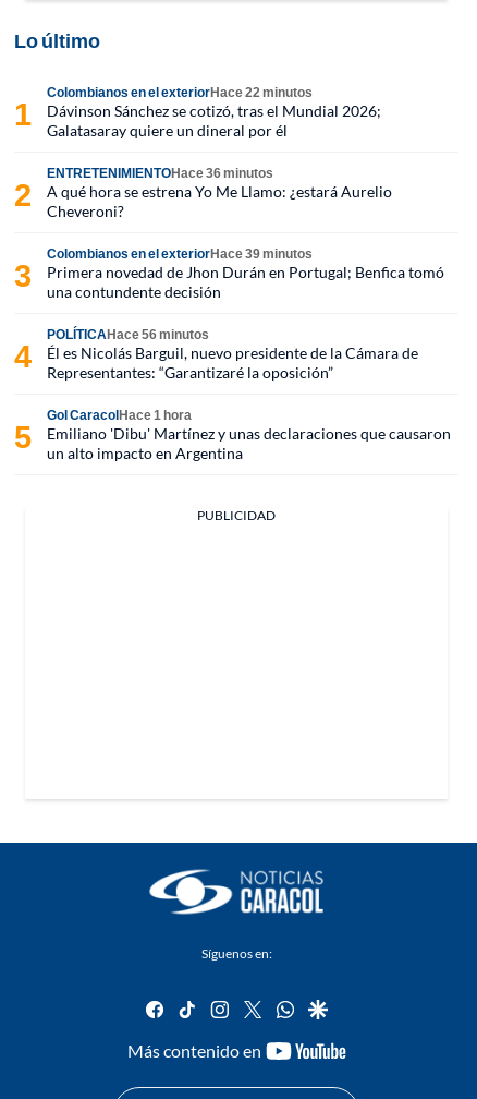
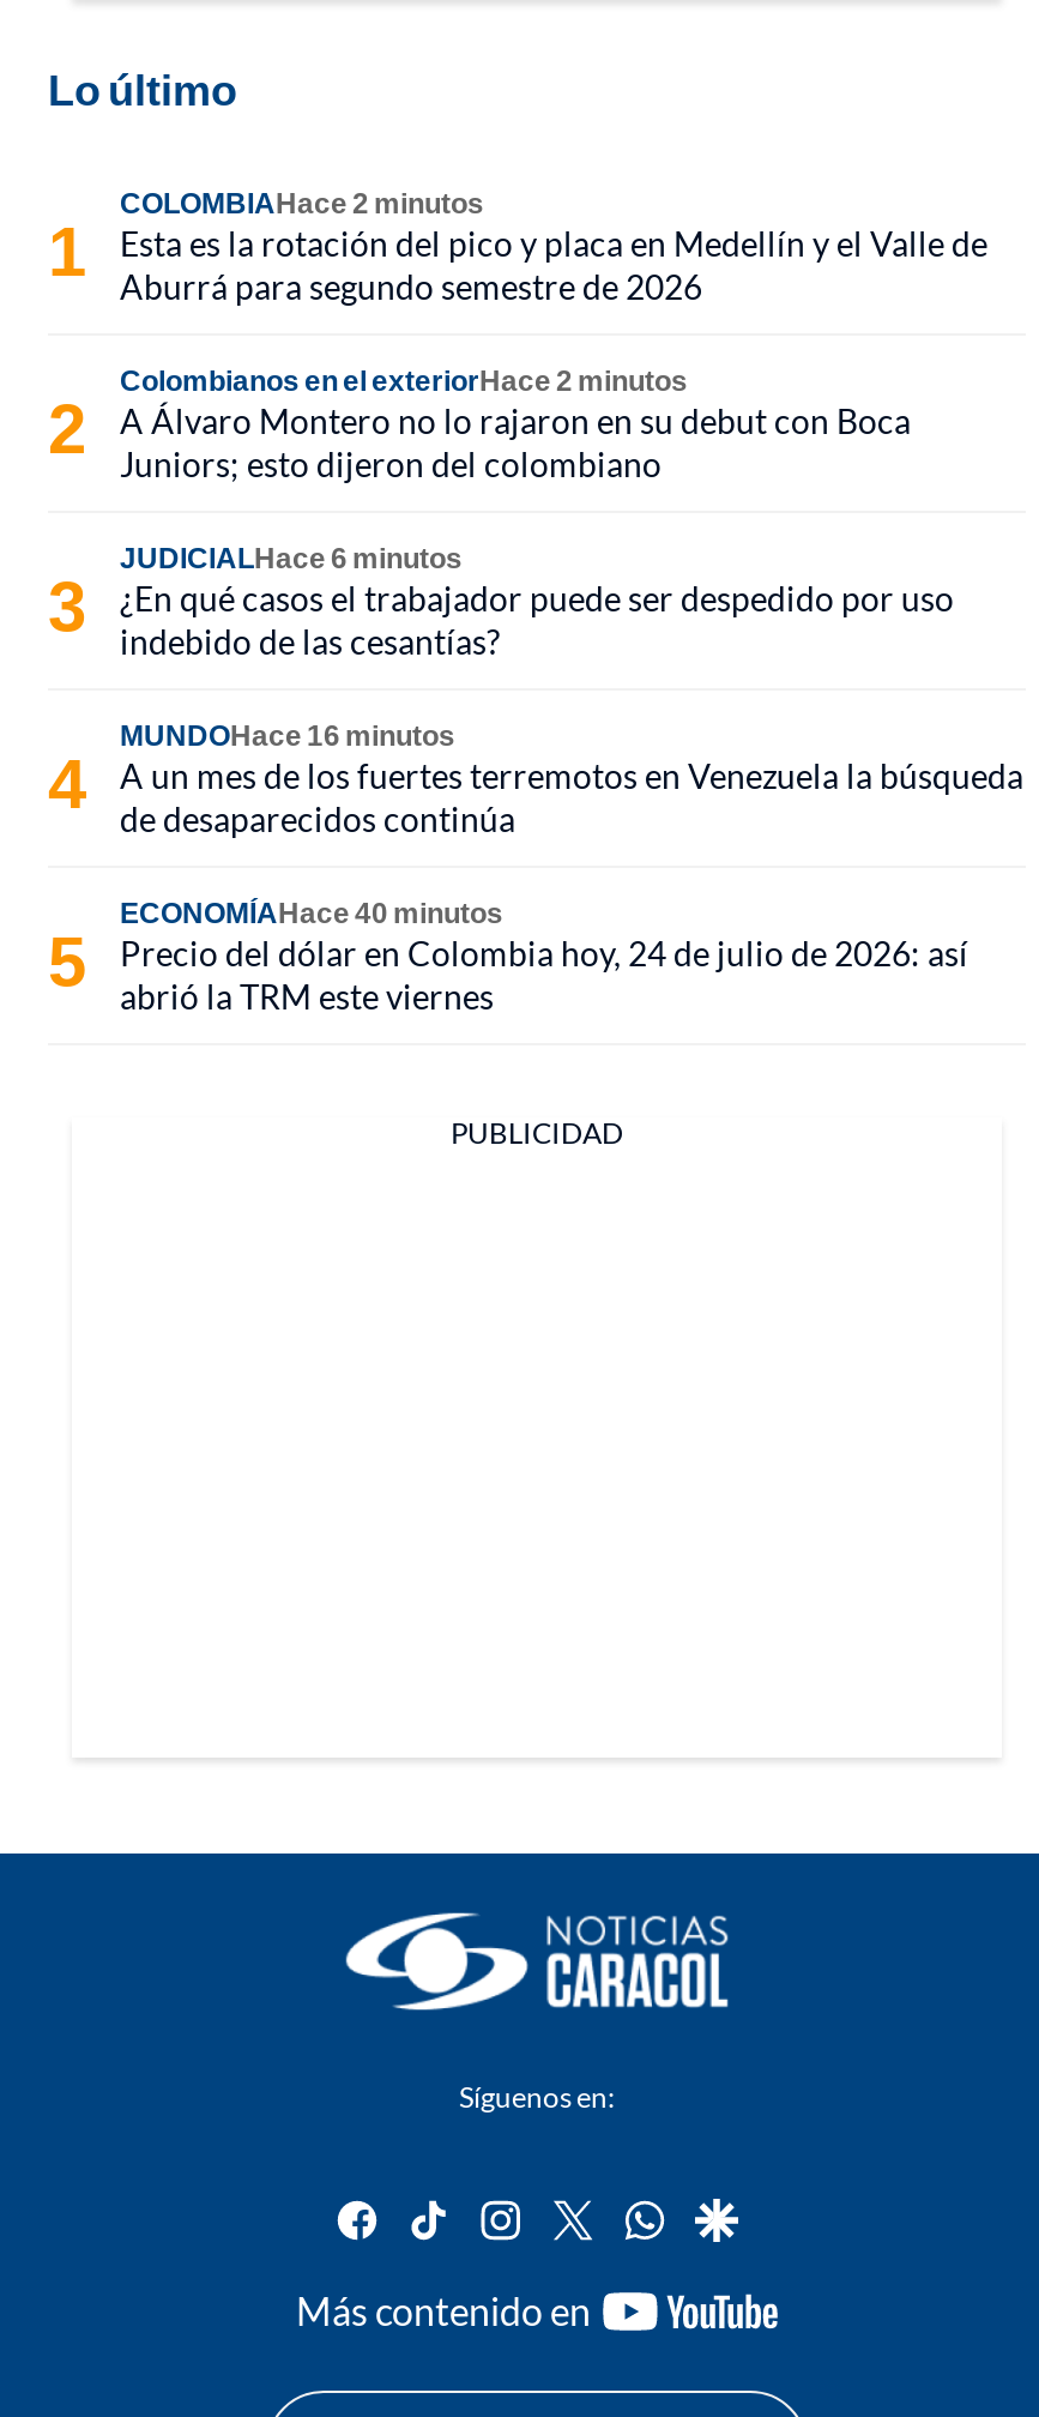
[47,84,381,140] Colombianos en el exteriorHace 22 minutos | Dávinson Sánchez se cotizó, tras el Mundial 2026; | Galatasaray quiere un dineral por él -> [120,185,987,307] COLOMBIAHace 2 minutos | Esta es la rotación del pico y placa en Medellín y el Valle de | Aburrá para segundo semestre de 2026
[47,165,392,220] ENTRETENIMIENTOHace 36 minutos | A qué hora se estrena Yo Me Llamo: ¿estará Aurelio | Cheveroni? -> [120,362,911,484] Colombianos en el exteriorHace 2 minutos | A Álvaro Montero no lo rajaron en su debut con Boca | Juniors; esto dijeron del colombiano
[47,245,444,301] Colombianos en el exteriorHace 39 minutos | Primera novedad de Jhon Durán en Portugal; Benfica tomó | una contundente decisión -> [120,540,954,662] JUDICIALHace 6 minutos | ¿En qué casos el trabajador puede ser despedido por uso | indebido de las cesantías?
[47,326,418,382] POLÍTICAHace 56 minutos | Él es Nicolás Barguil, nuevo presidente de la Cámara de | Representantes: “Garantizaré la oposición” -> [120,717,1023,839] MUNDOHace 16 minutos | A un mes de los fuertes terremotos en Venezuela la búsqueda | de desaparecidos continúa
[47,407,451,462] Gol CaracolHace 1 hora | Emiliano 'Dibu' Martínez y unas declaraciones que causaron | un alto impacto en Argentina -> [120,894,968,1017] ECONOMÍAHace 40 minutos | Precio del dólar en Colombia hoy, 24 de julio de 2026: así | abrió la TRM este viernes

